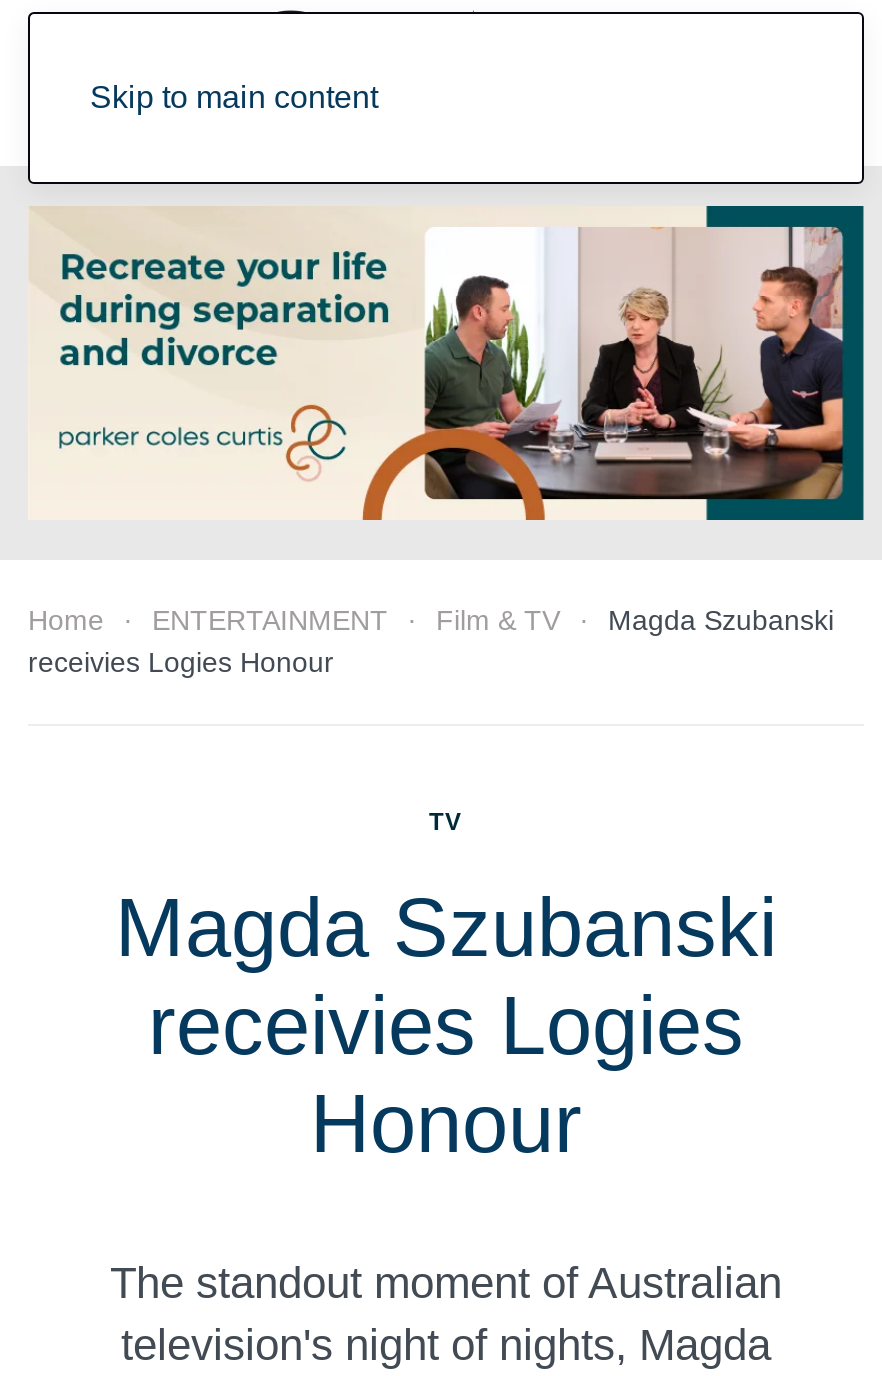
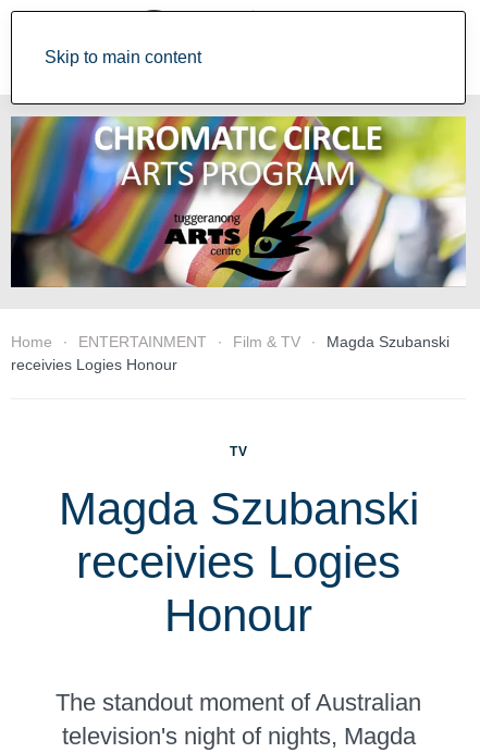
[28,204,866,522] [image] -> [10,115,467,288] [image]

